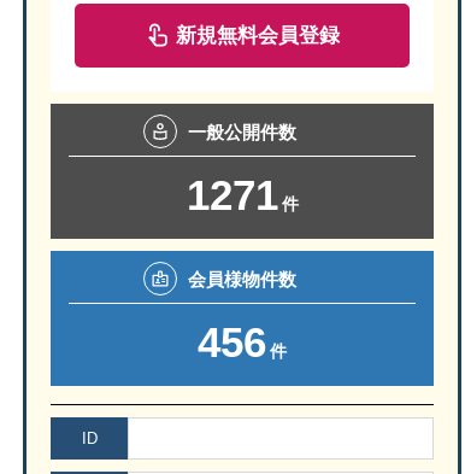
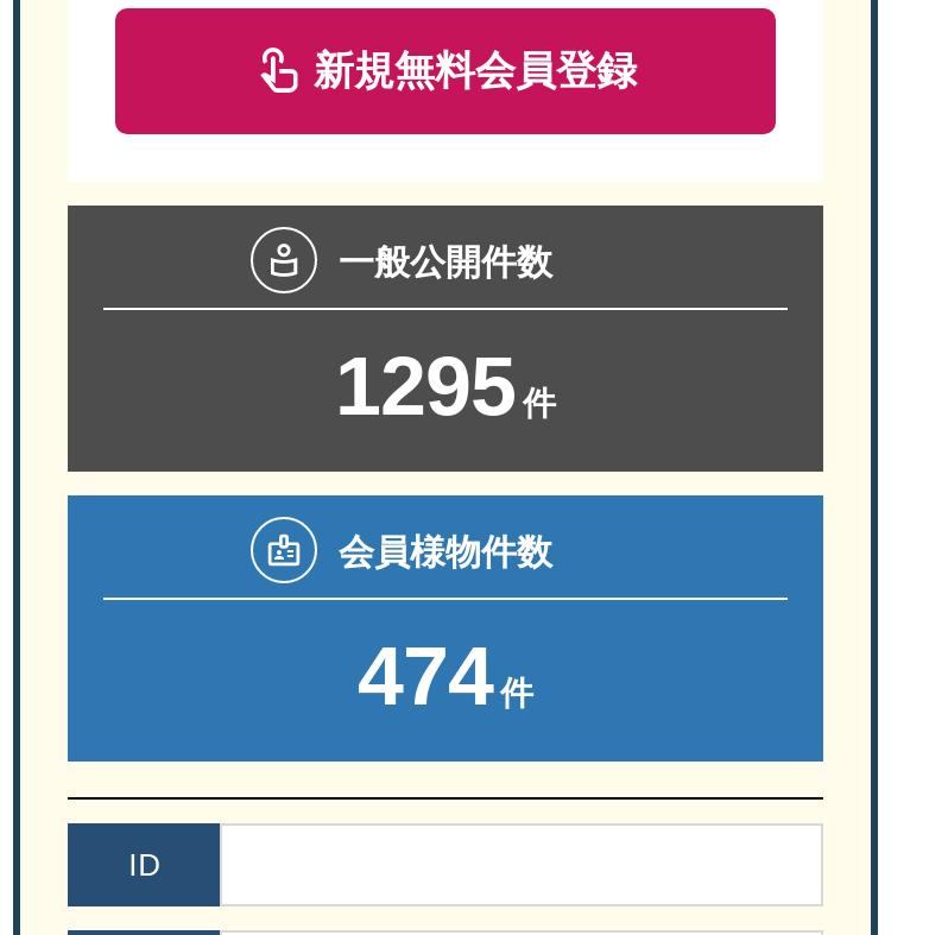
[186,171,298,218] 1271 件 -> [335,338,556,430] 1295 件
[198,318,287,365] 456 件 -> [358,628,533,720] 474 件

